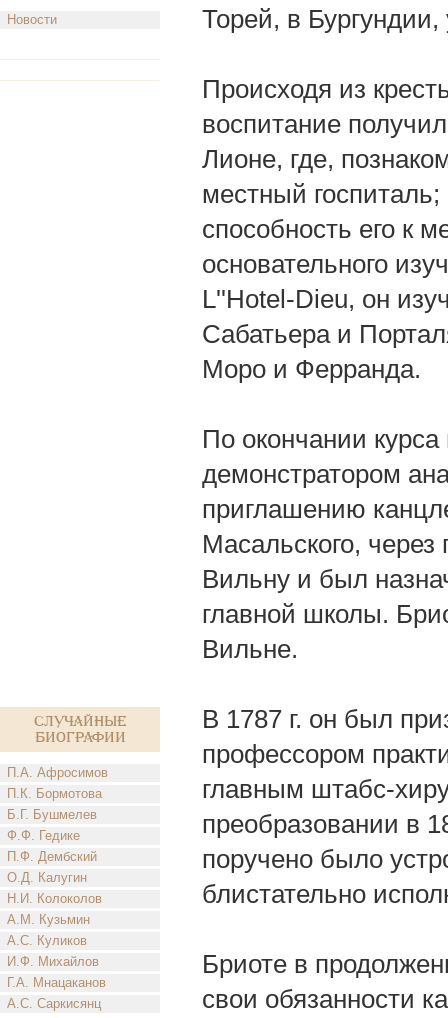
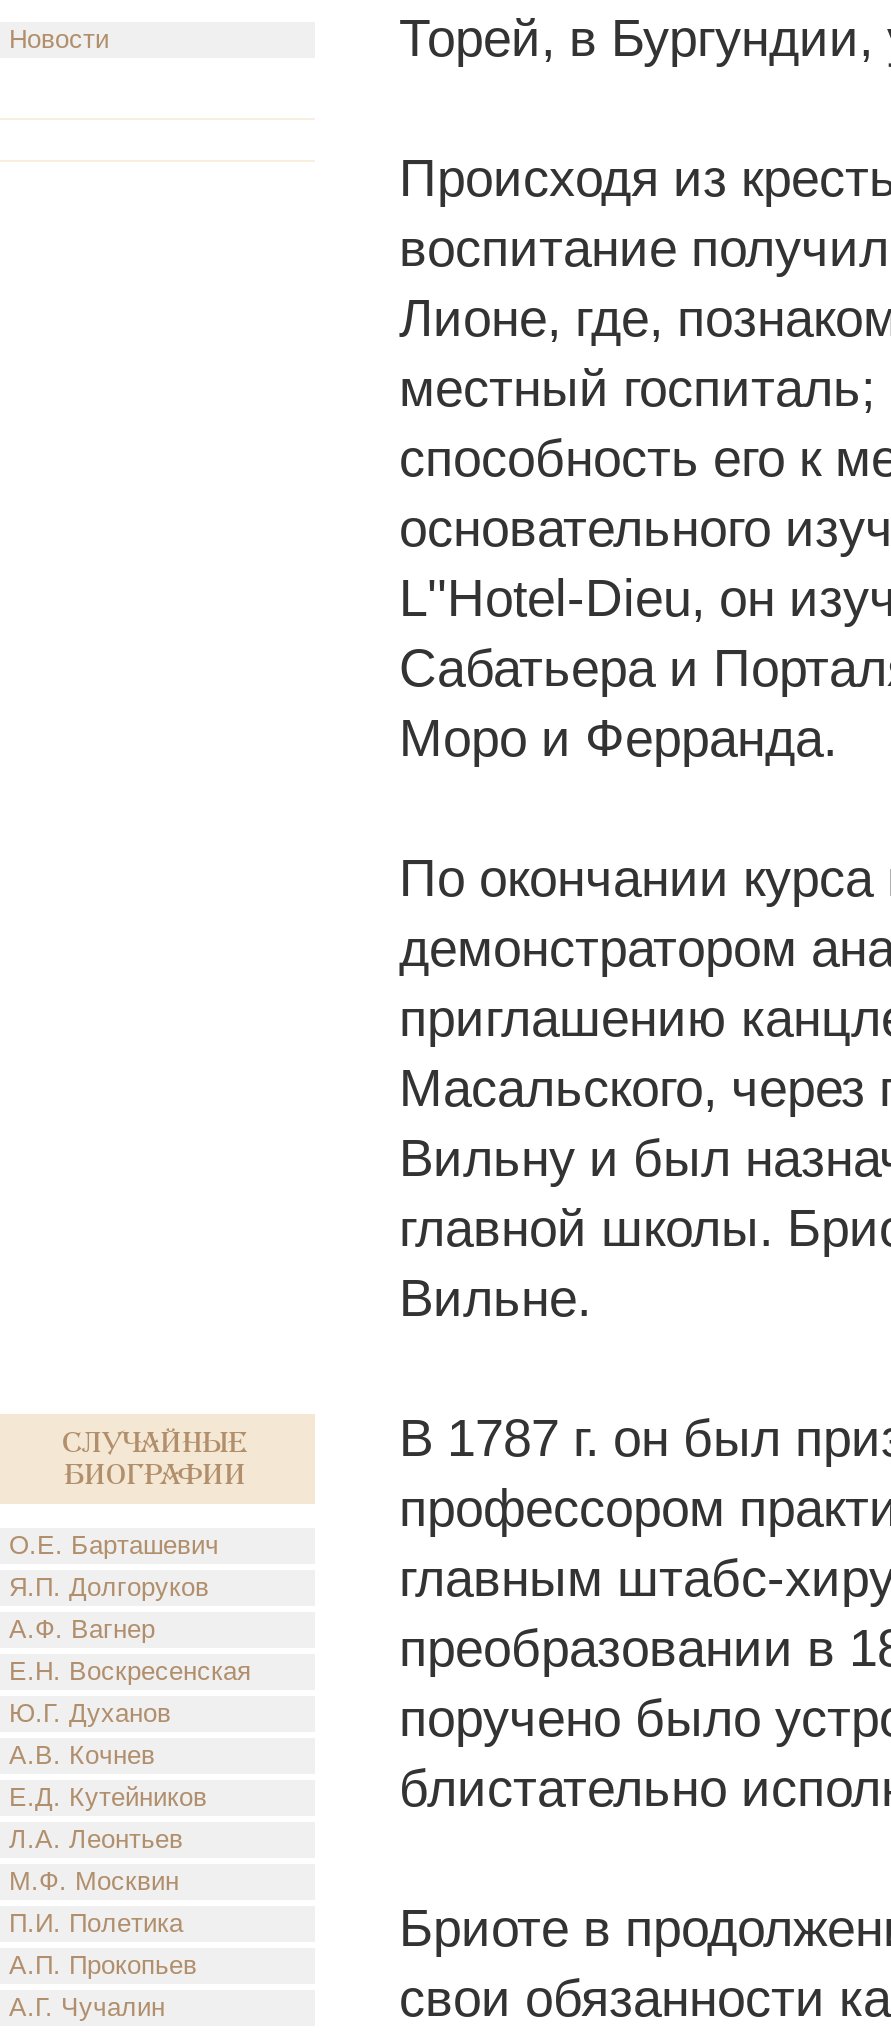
[7,765,108,1011] П.А. Афросимов | П.К. Бормотова | Б.Г. Бушмелев | Ф.Ф. Гедике | П.Ф. Дембский | О.Д. Калугин | Н.И. Колоколов | А.М. Кузьмин | А.С. Куликов | И.Ф. Михайлов | Г.А. Мнацаканов | А.С. Саркисянц -> [9,1530,251,2022] О.Е. Барташевич | Я.П. Долгоруков | А.Ф. Вагнер | Е.Н. Воскресенская | Ю.Г. Духанов | А.В. Кочнев | Е.Д. Кутейников | Л.А. Леонтьев | М.Ф. Москвин | П.И. Полетика | А.П. Прокопьев | А.Г. Чучалин

